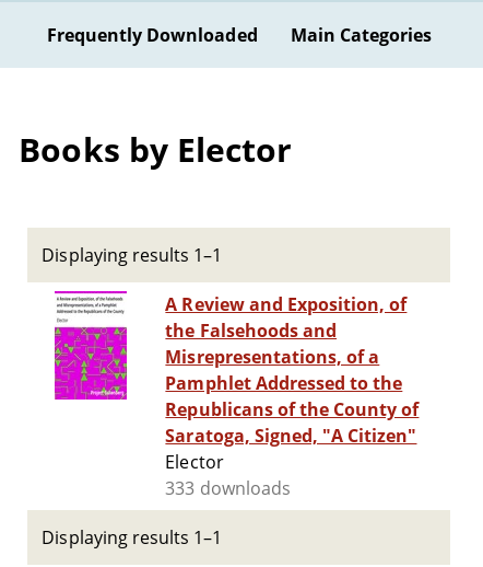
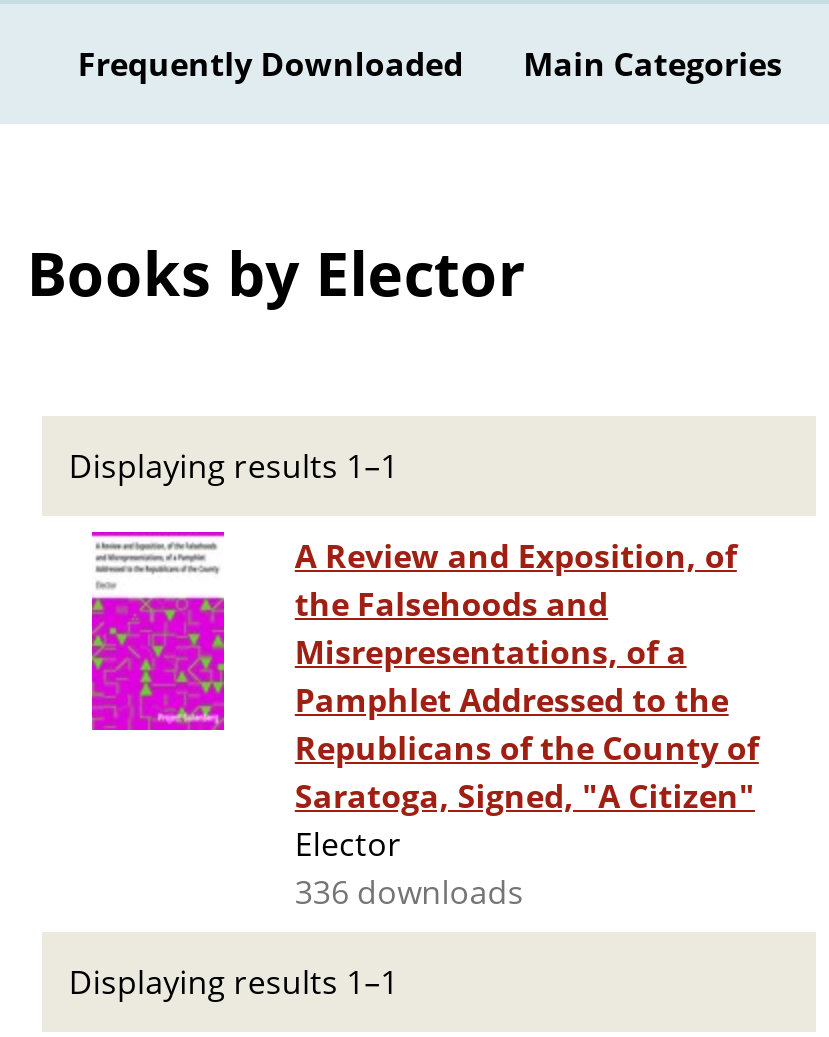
[165,476,291,500] 333 downloads -> [295,870,524,914] 336 downloads

